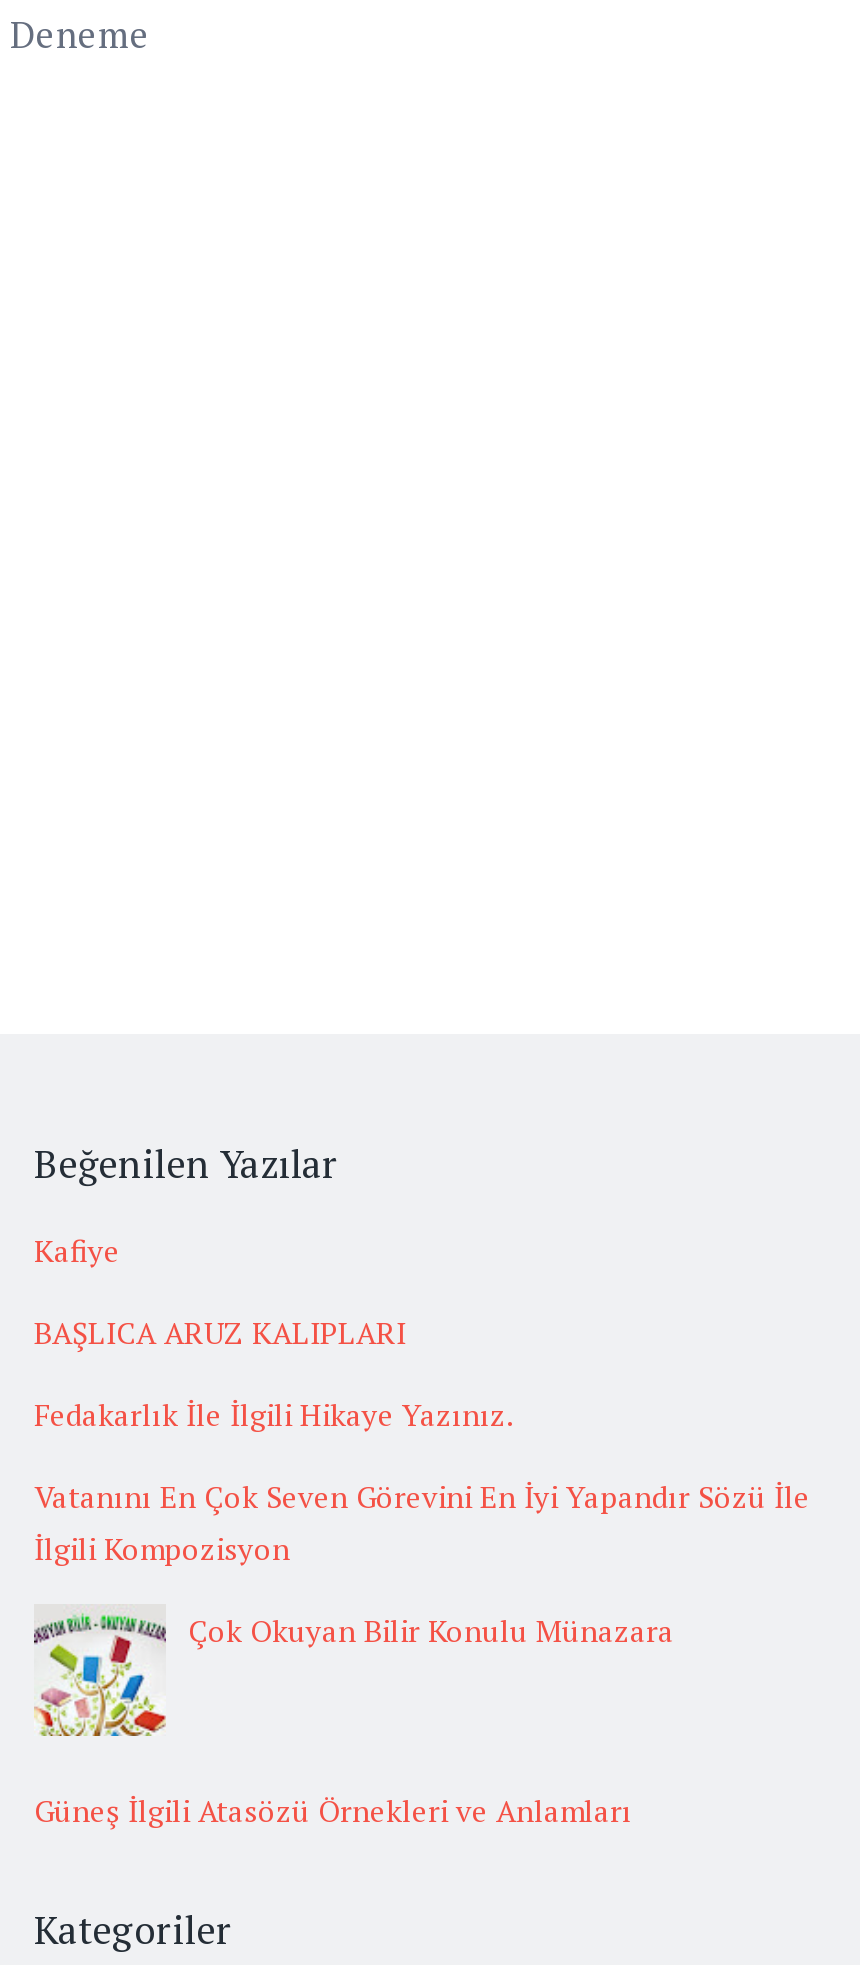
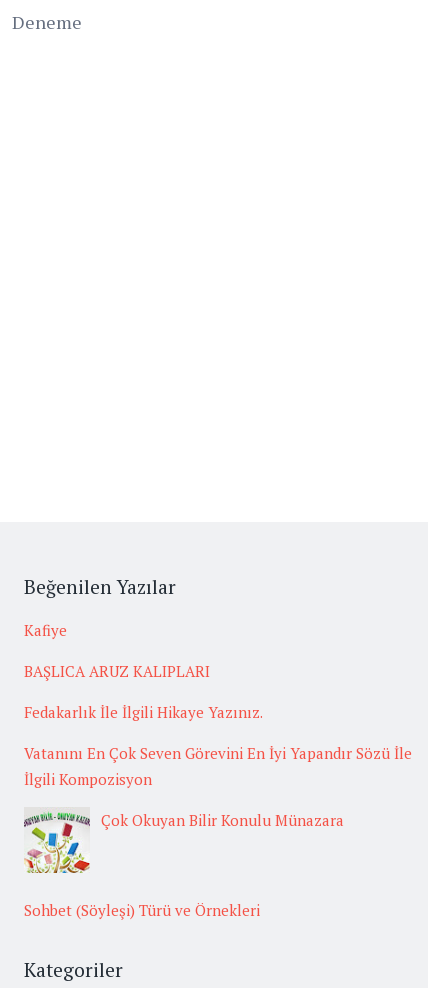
[34,1790,632,1830] Güneş İlgili Atasözü Örnekleri ve Anlamları -> [24,900,260,920] Sohbet (Söyleşi) Türü ve Örnekleri

